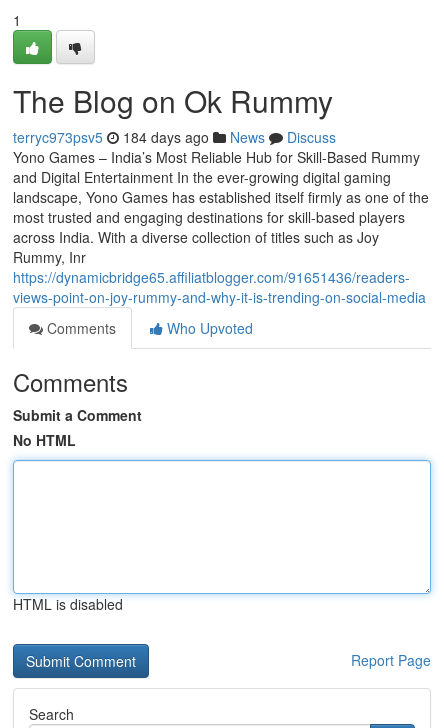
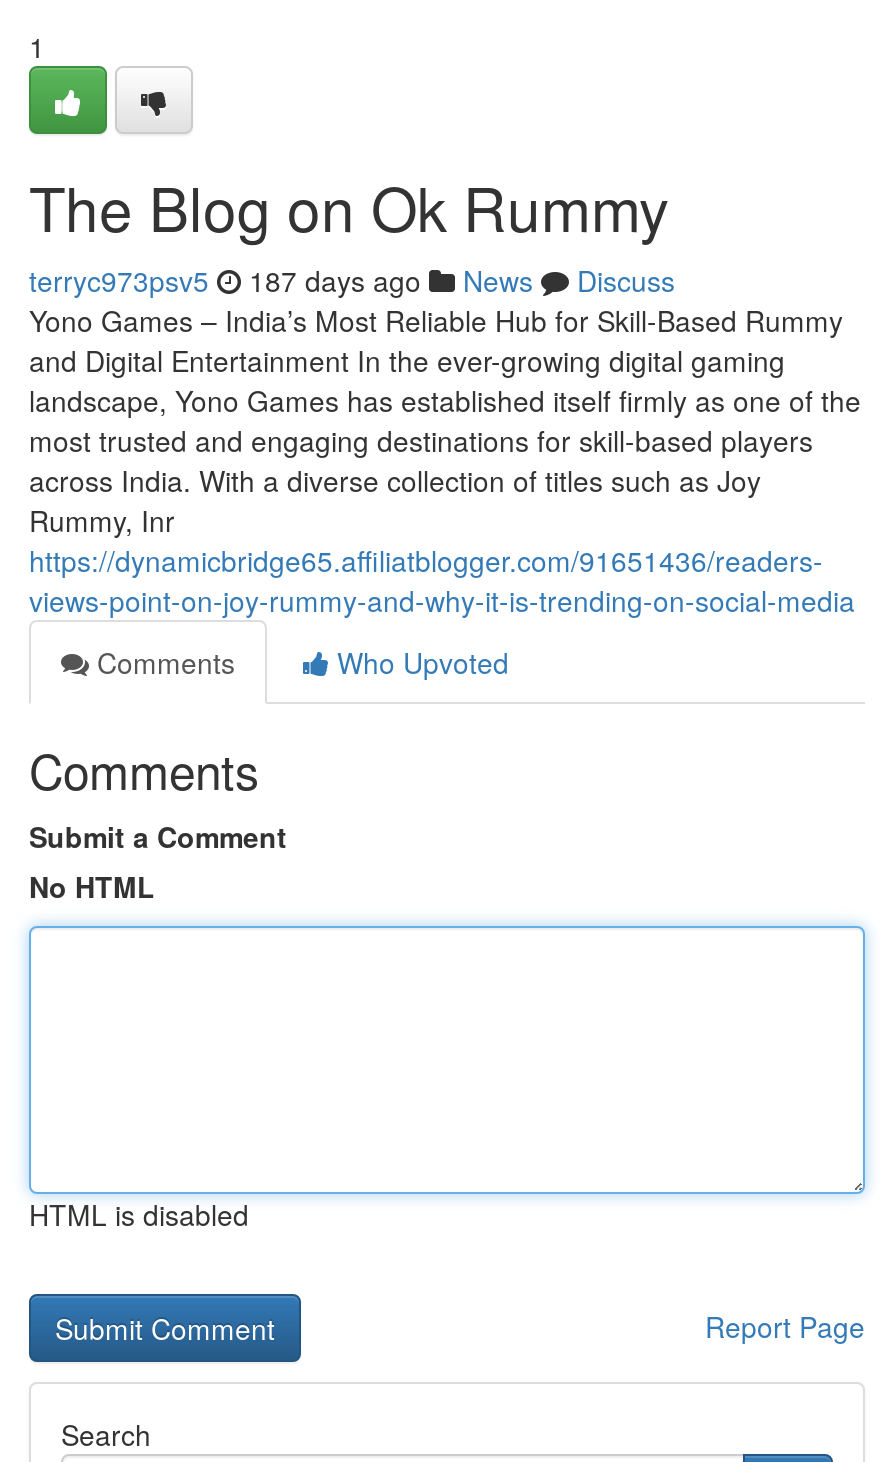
[13,127,336,147] terryc973psv5 184 days ago News Discuss -> [29,260,675,300] terryc973psv5 187 days ago News Discuss

